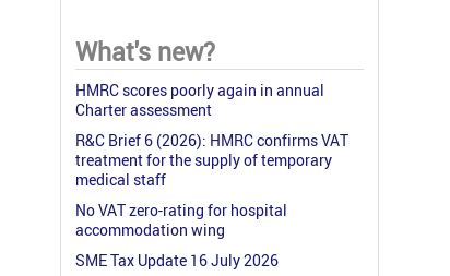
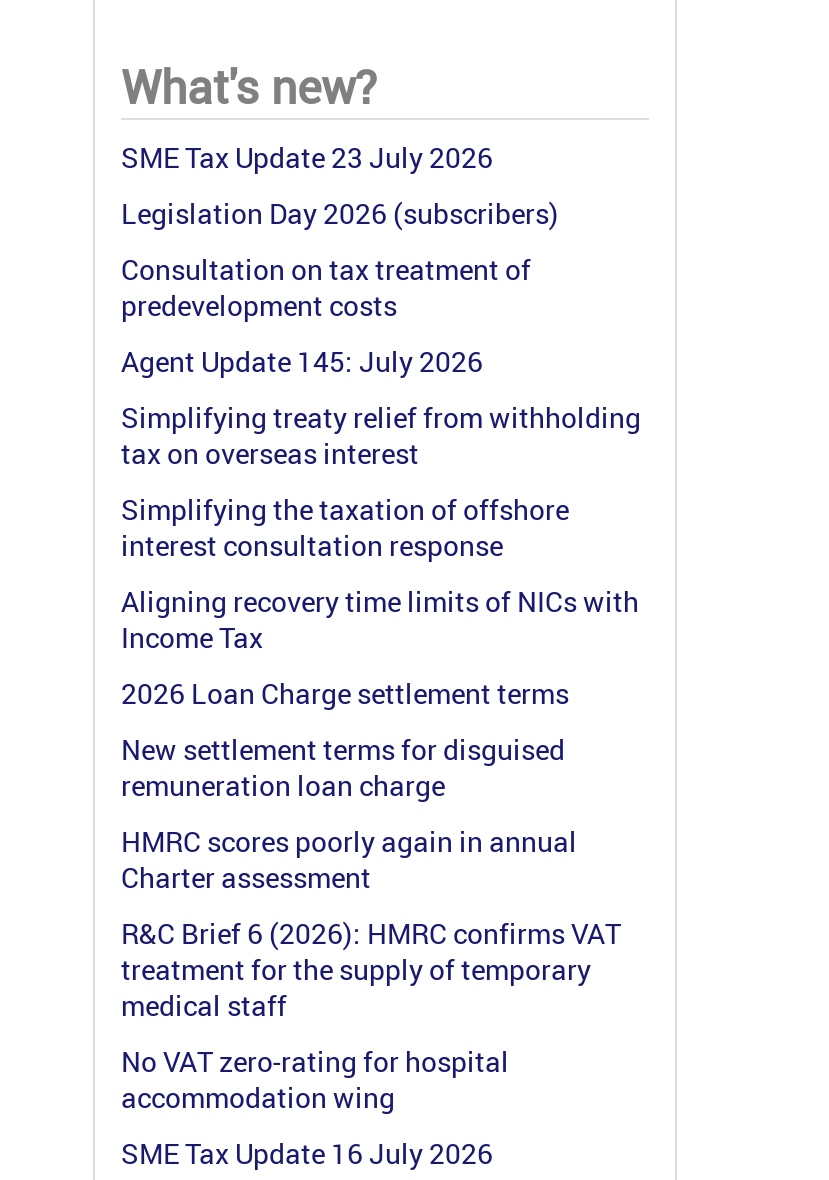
none -> [121,137,641,803] SME Tax Update 23 July 2026 | Legislation Day 2026 (subscribers) | Consultation on tax treatment of | predevelopment costs | Agent Update 145: July 2026 | Simplifying treaty relief from withholding | tax on overseas interest | Simplifying the taxation of offshore | interest consultation response | Aligning recovery time limits of NICs with | Income Tax | 2026 Loan Charge settlement terms | New settlement terms for disguised | remuneration loan charge

